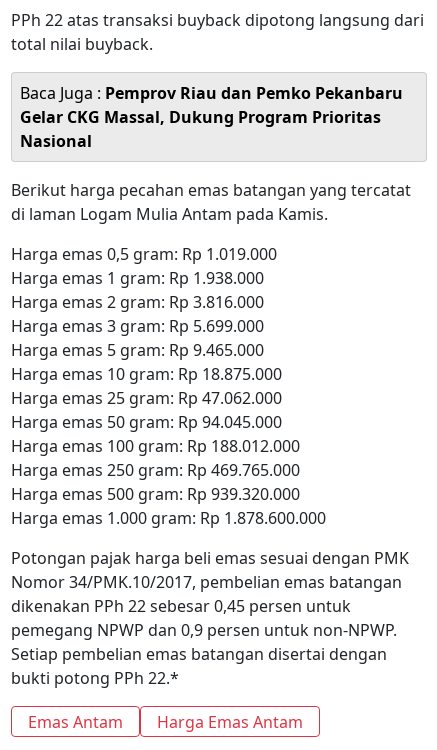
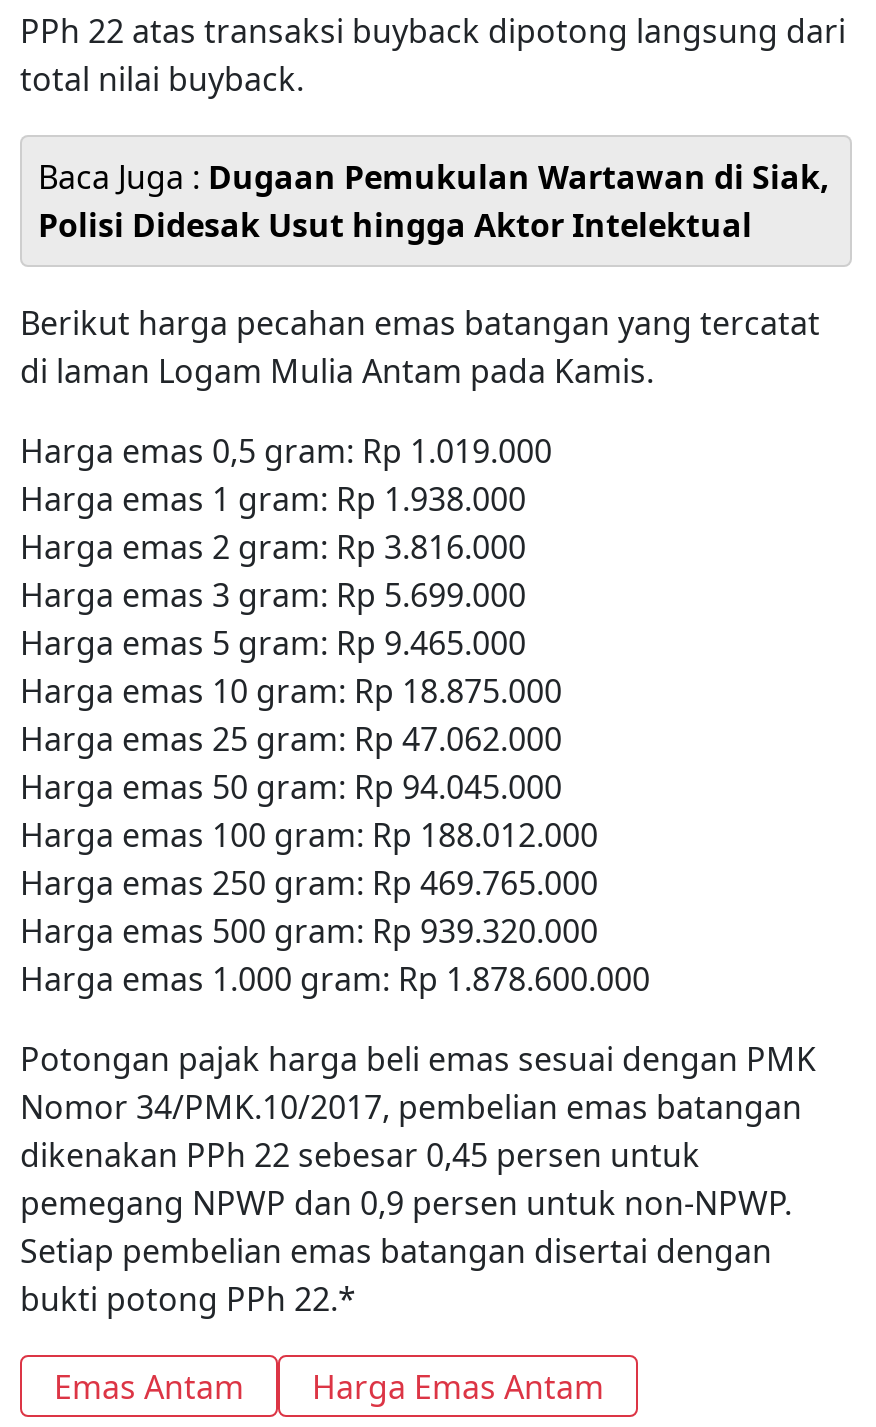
[20,82,403,152] Baca Juga : Pemprov Riau dan Pemko Pekanbaru | Gelar CKG Massal, Dukung Program Prioritas | Nasional -> [38,155,830,247] Baca Juga : Dugaan Pemukulan Wartawan di Siak, | Polisi Didesak Usut hingga Aktor Intelektual

